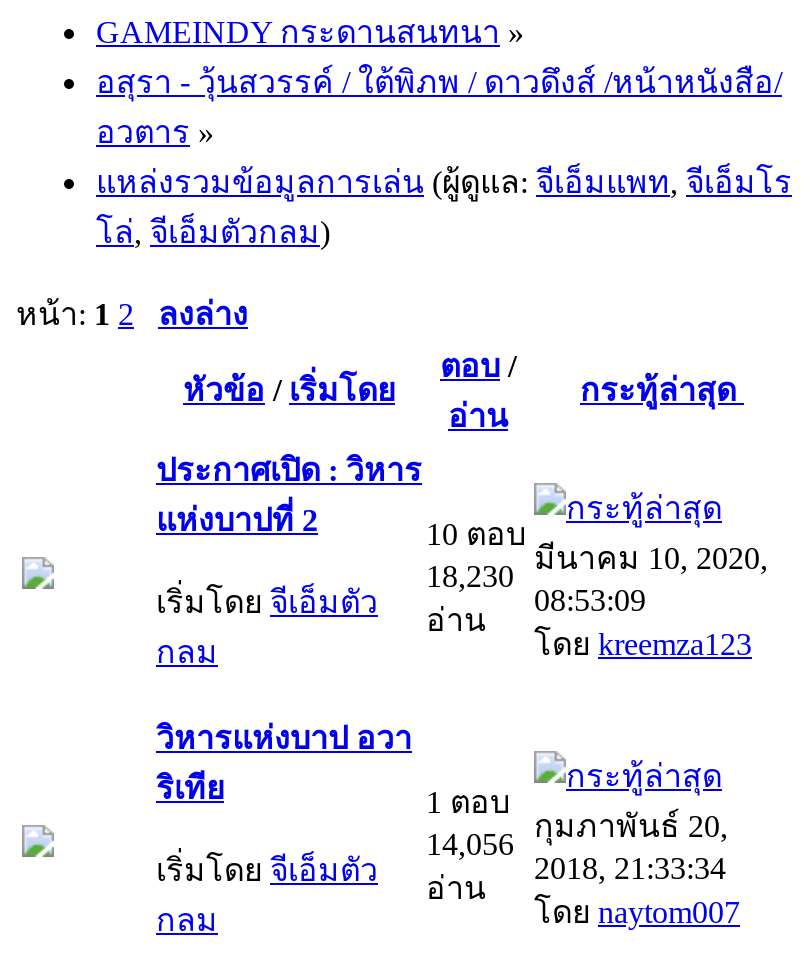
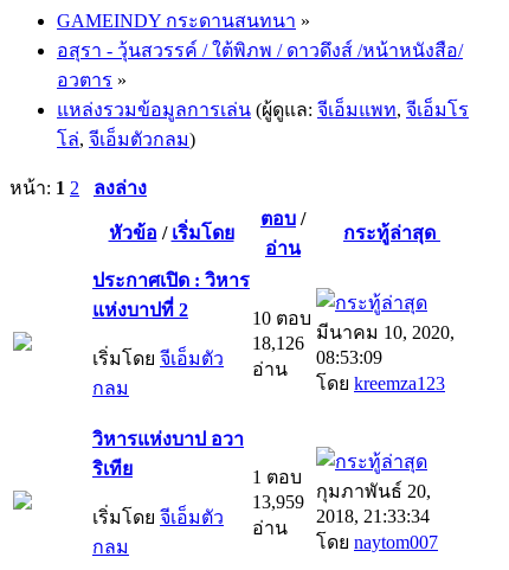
[426,558,514,592] 18,230 -> [252,332,304,353] 18,126
[426,826,514,860] 14,056 -> [252,491,304,511] 13,959

